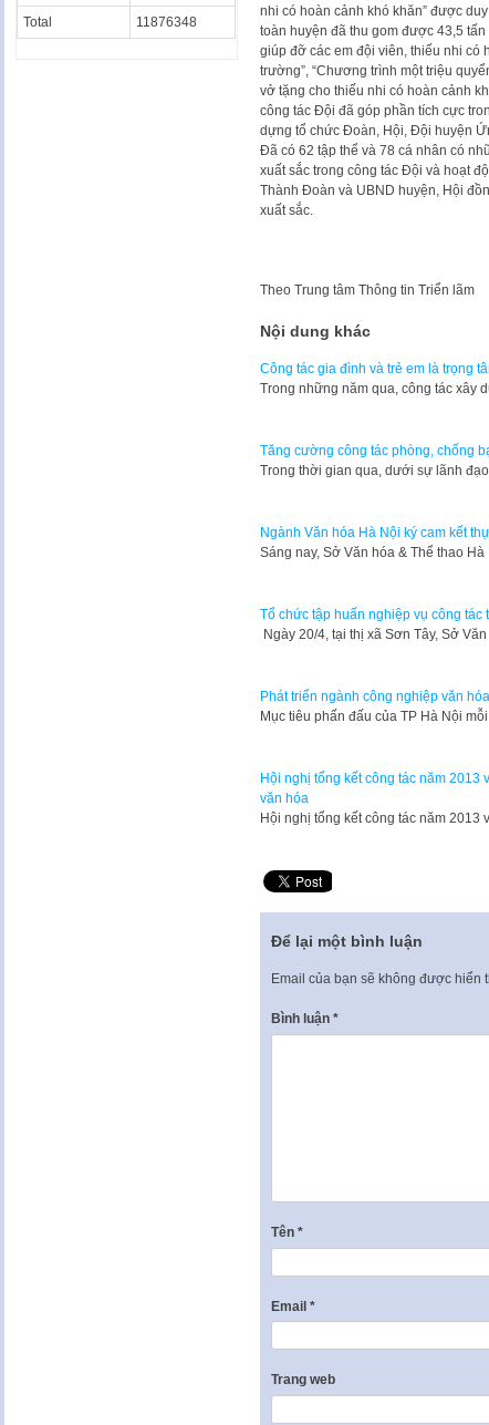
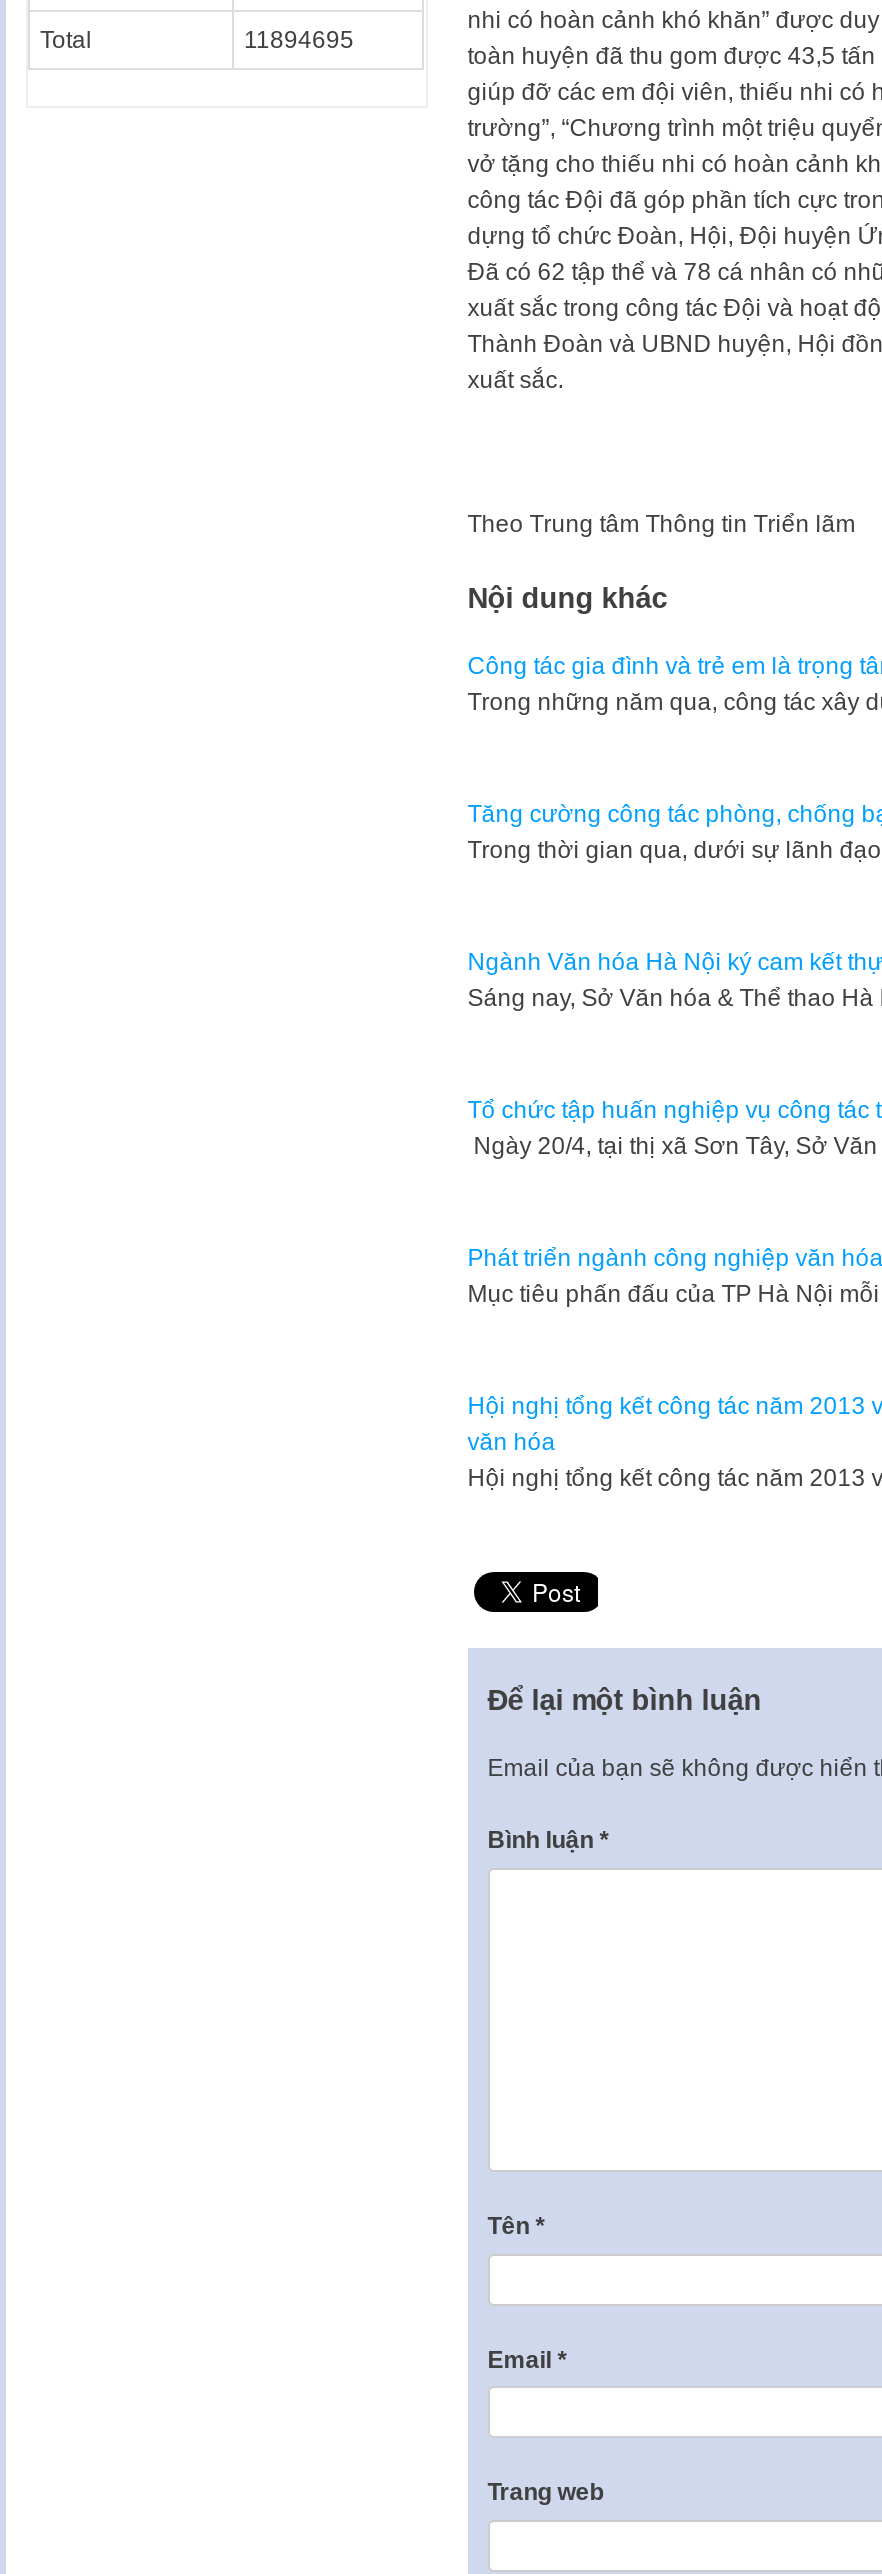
[136,14,197,30] 11876348 -> [244,26,354,54] 11894695

